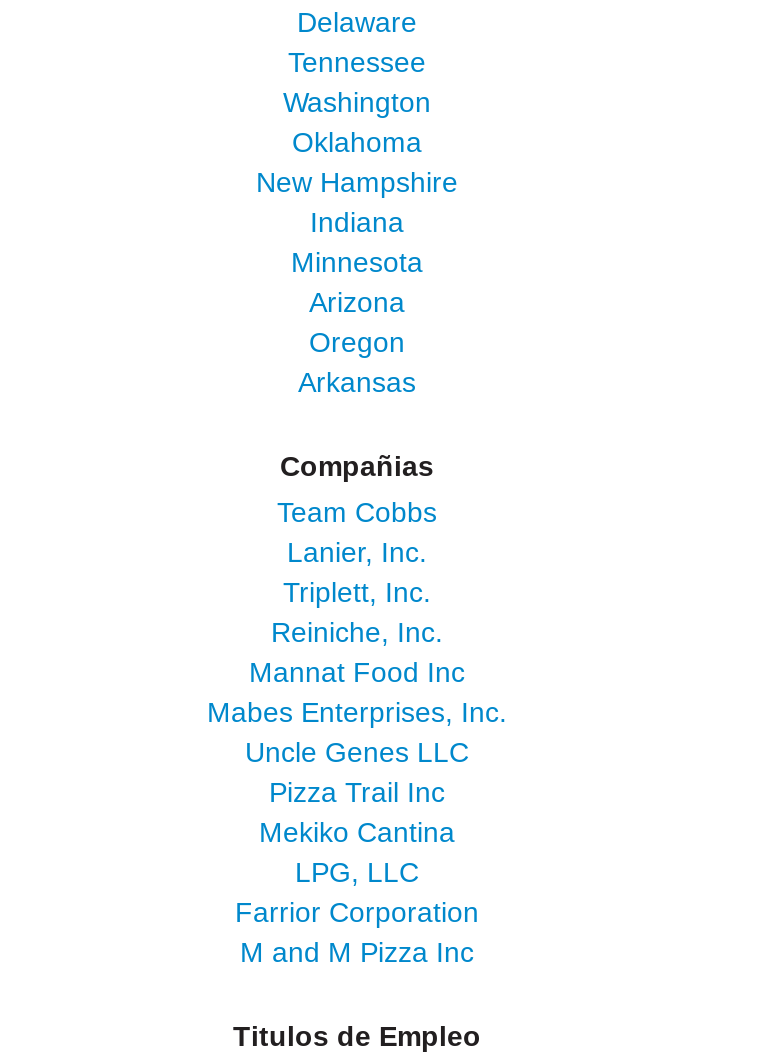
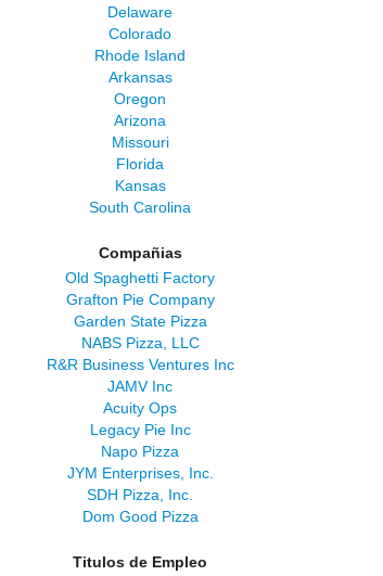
[256,46,458,278] Tennessee | Washington | Oklahoma | New Hampshire | Indiana | Minnesota -> [94,25,186,64] Colorado | Rhode Island
moved [309,286,405,358] -> [114,90,166,129]: Oregon | Arizona
moved [298,366,416,398] -> [108,68,172,86]: Arkansas
none -> [89,133,191,216] Missouri | Florida | Kansas | South Carolina
[207,496,507,968] Team Cobbs | Lanier, Inc. | Triplett, Inc. | Reiniche, Inc. | Mannat Food Inc | Mabes Enterprises, Inc. | Uncle Genes LLC | Pizza Trail Inc | Mekiko Cantina | LPG, LLC | Farrior Corporation | M and M Pizza Inc -> [46,269,234,525] Old Spaghetti Factory | Grafton Pie Company | Garden State Pizza | NABS Pizza, LLC | R&R Business Ventures Inc | JAMV Inc | Acuity Ops | Legacy Pie Inc | Napo Pizza | JYM Enterprises, Inc. | SDH Pizza, Inc. | Dom Good Pizza

